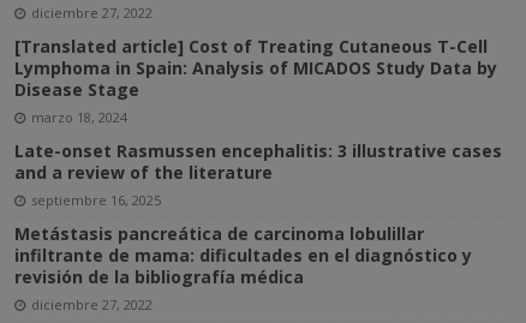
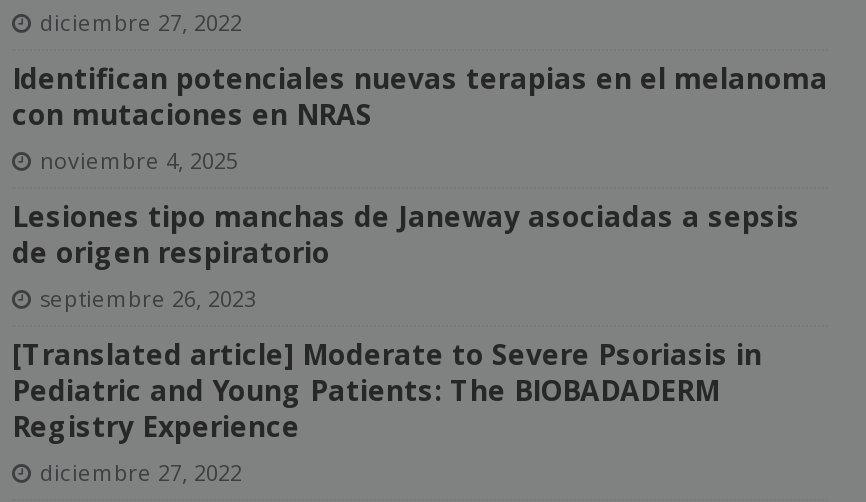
[14,35,497,127] [Translated article] Cost of Treating Cutaneous T-Cell | Lymphoma in Spain: Analysis of MICADOS Study Data by | Disease Stage | marzo 18, 2024 -> [12,59,828,175] Identifican potenciales nuevas terapias en el melanoma | con mutaciones en NRAS | noviembre 4, 2025
[14,140,502,209] Late-onset Rasmussen encephalitis: 3 illustrative cases | and a review of the literature | septiembre 16, 2025 -> [12,197,800,313] Lesiones tipo manchas de Janeway asociadas a sepsis | de origen respiratorio | septiembre 26, 2023
[14,223,472,289] Metástasis pancreática de carcinoma lobulillar | infiltrante de mama: dificultades en el diagnóstico y | revisión de la bibliografía médica -> [12,335,762,445] [Translated article] Moderate to Severe Psoriasis in | Pediatric and Young Patients: The BIOBADADERM | Registry Experience

